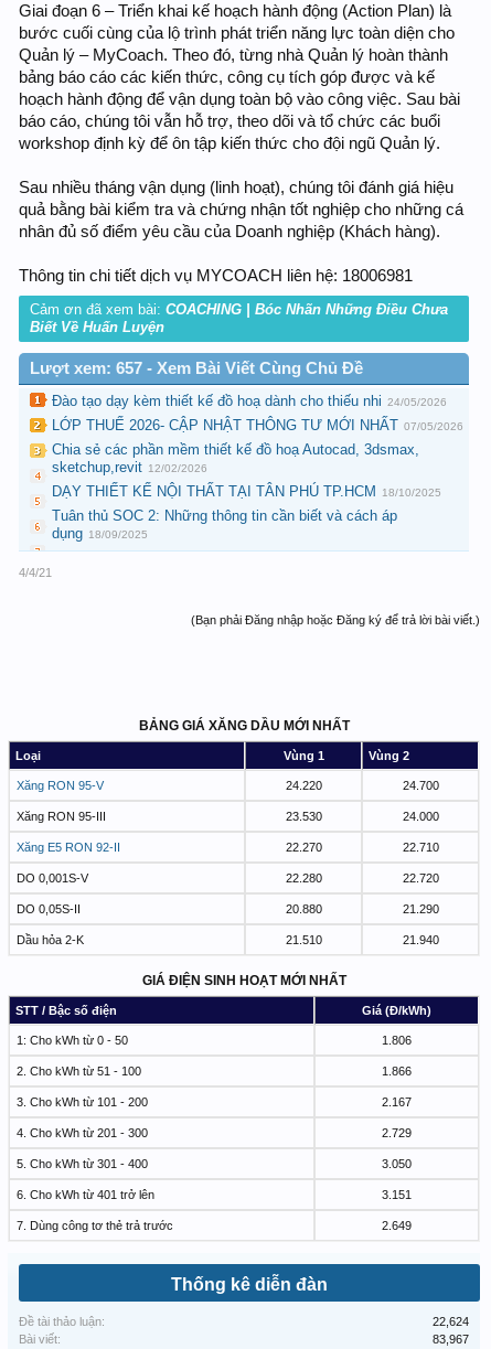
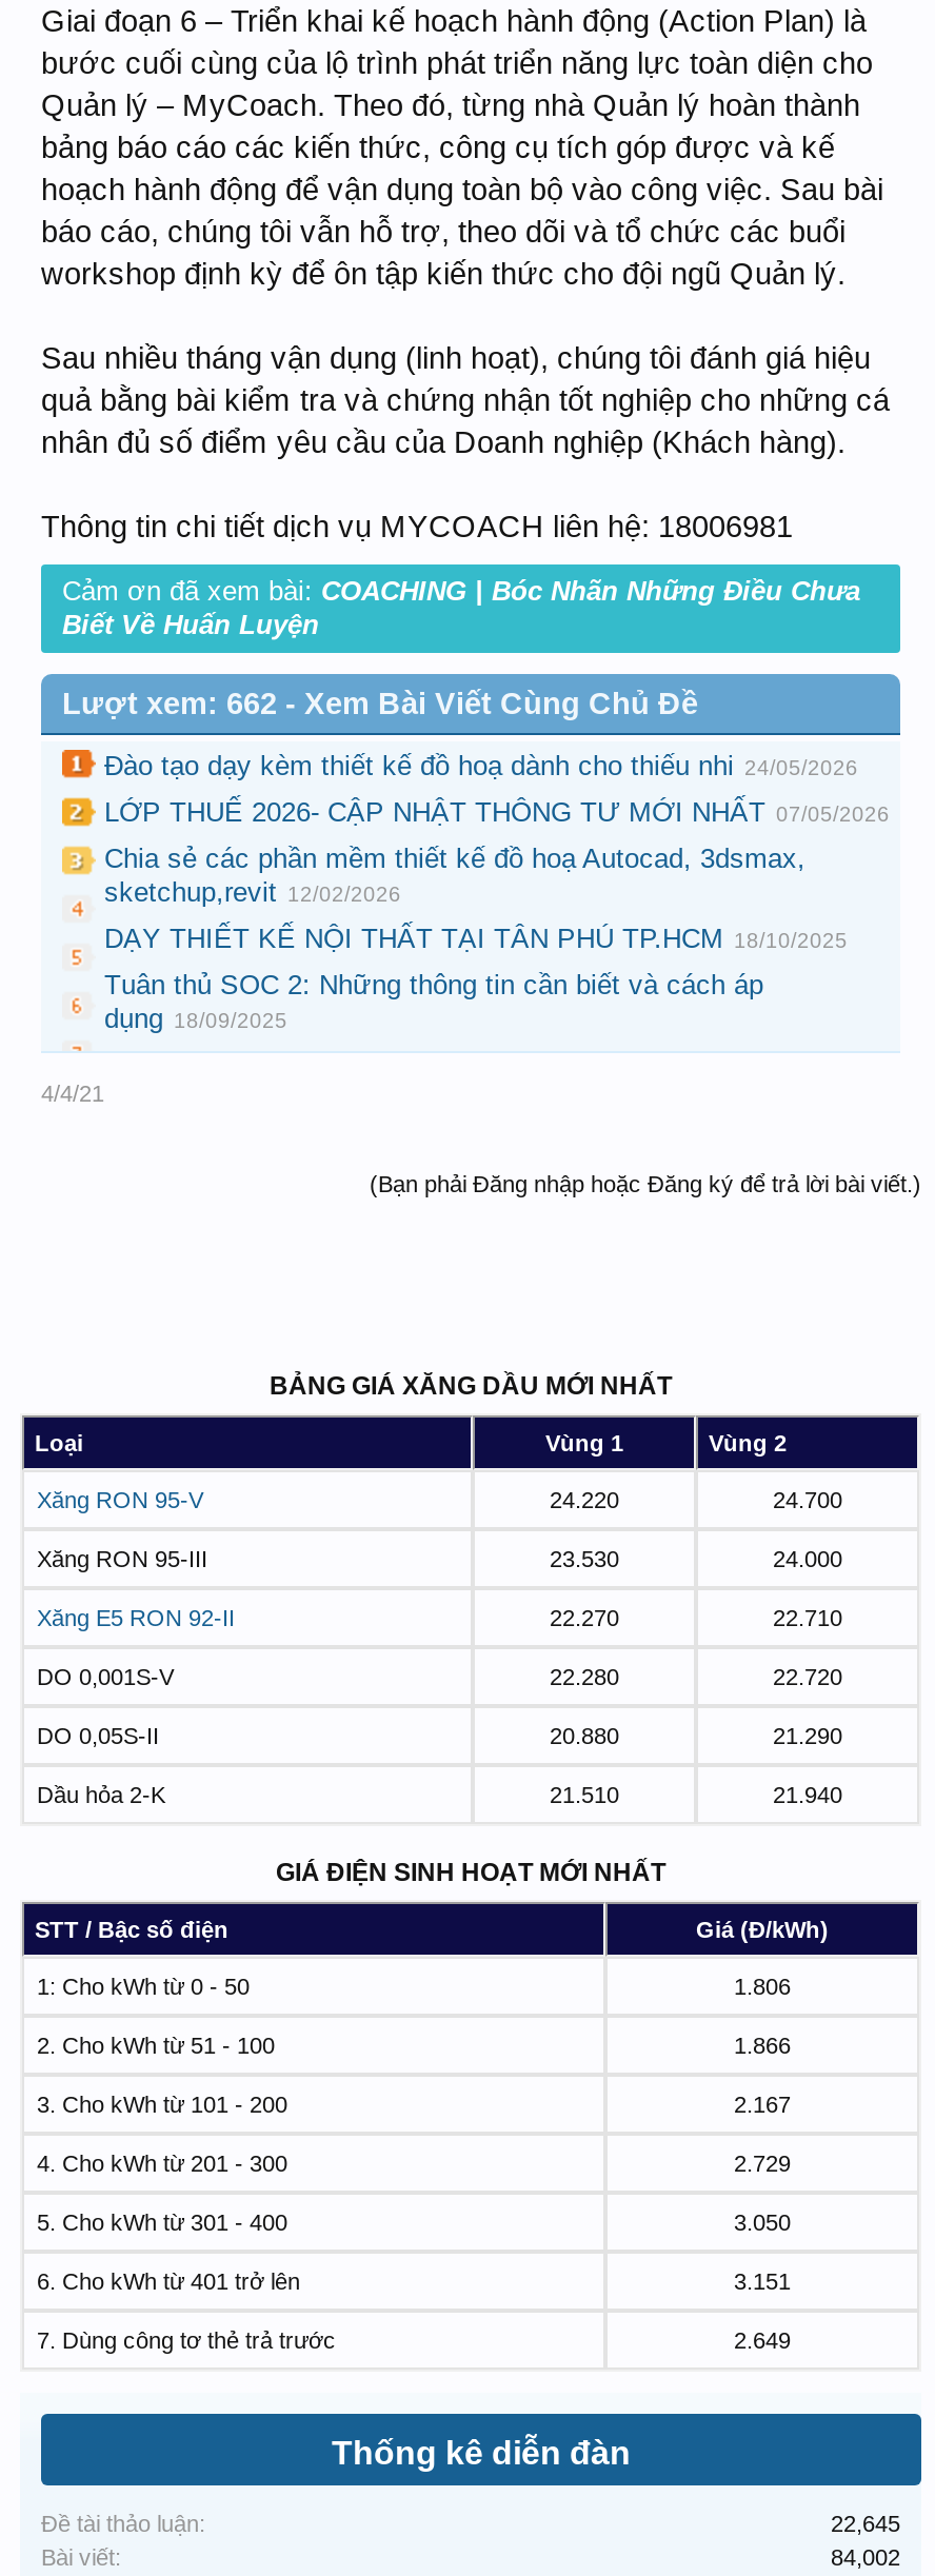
[30,360,363,377] Lượt xem: 657 - Xem Bài Viết Cùng Chủ Đề -> [62,687,698,721] Lượt xem: 662 - Xem Bài Viết Cùng Chủ Đề
[433,1315,469,1328] 22,624 -> [831,2511,900,2536] 22,645
[433,1333,469,1346] 83,967 -> [831,2545,900,2570] 84,002

